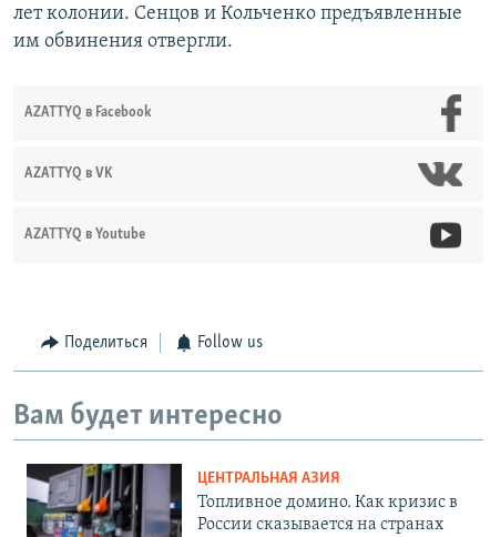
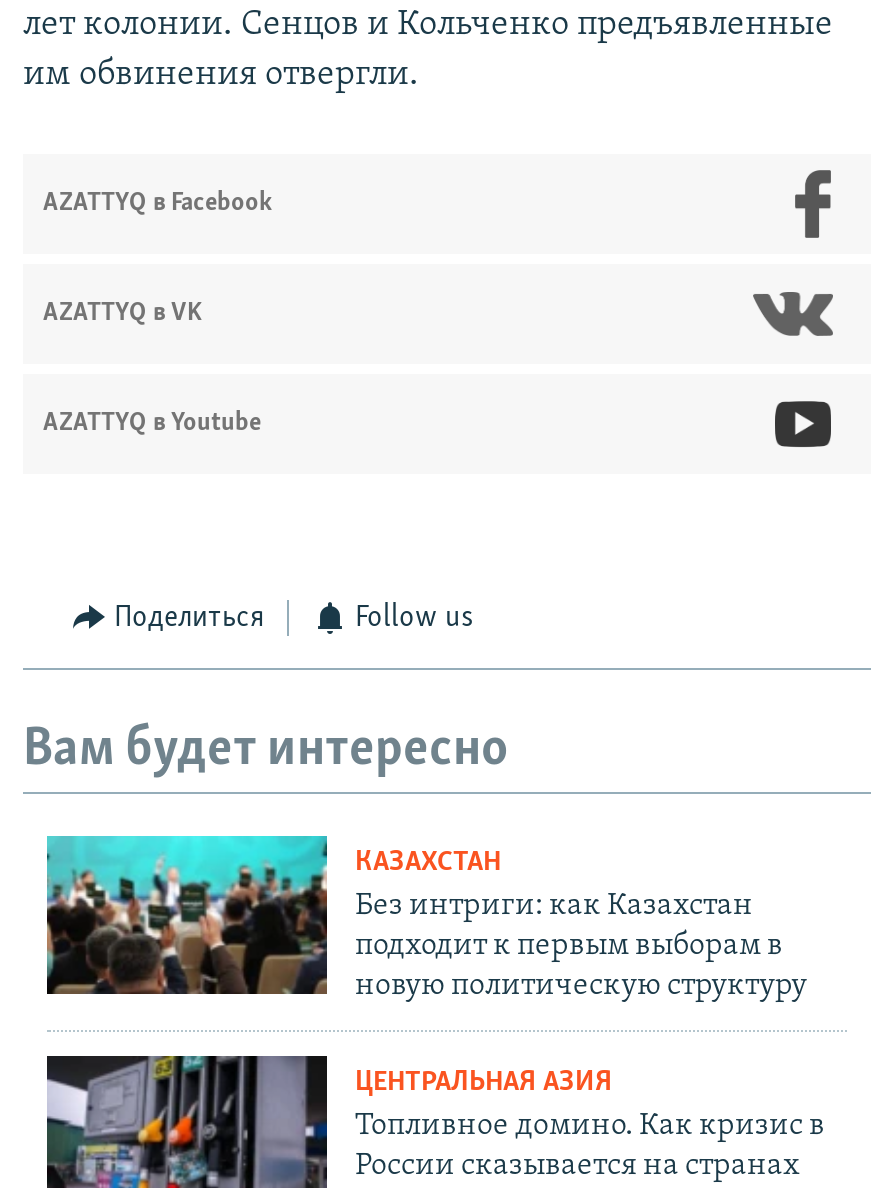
none -> [45,834,807,1003] [image] | КАЗАХСТАН | Без интриги: как Казахстан | подходит к первым выборам в | новую политическую структуру

